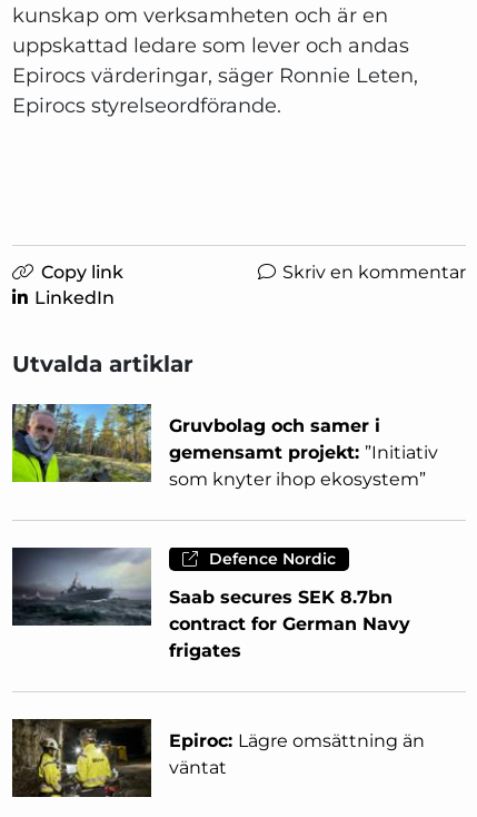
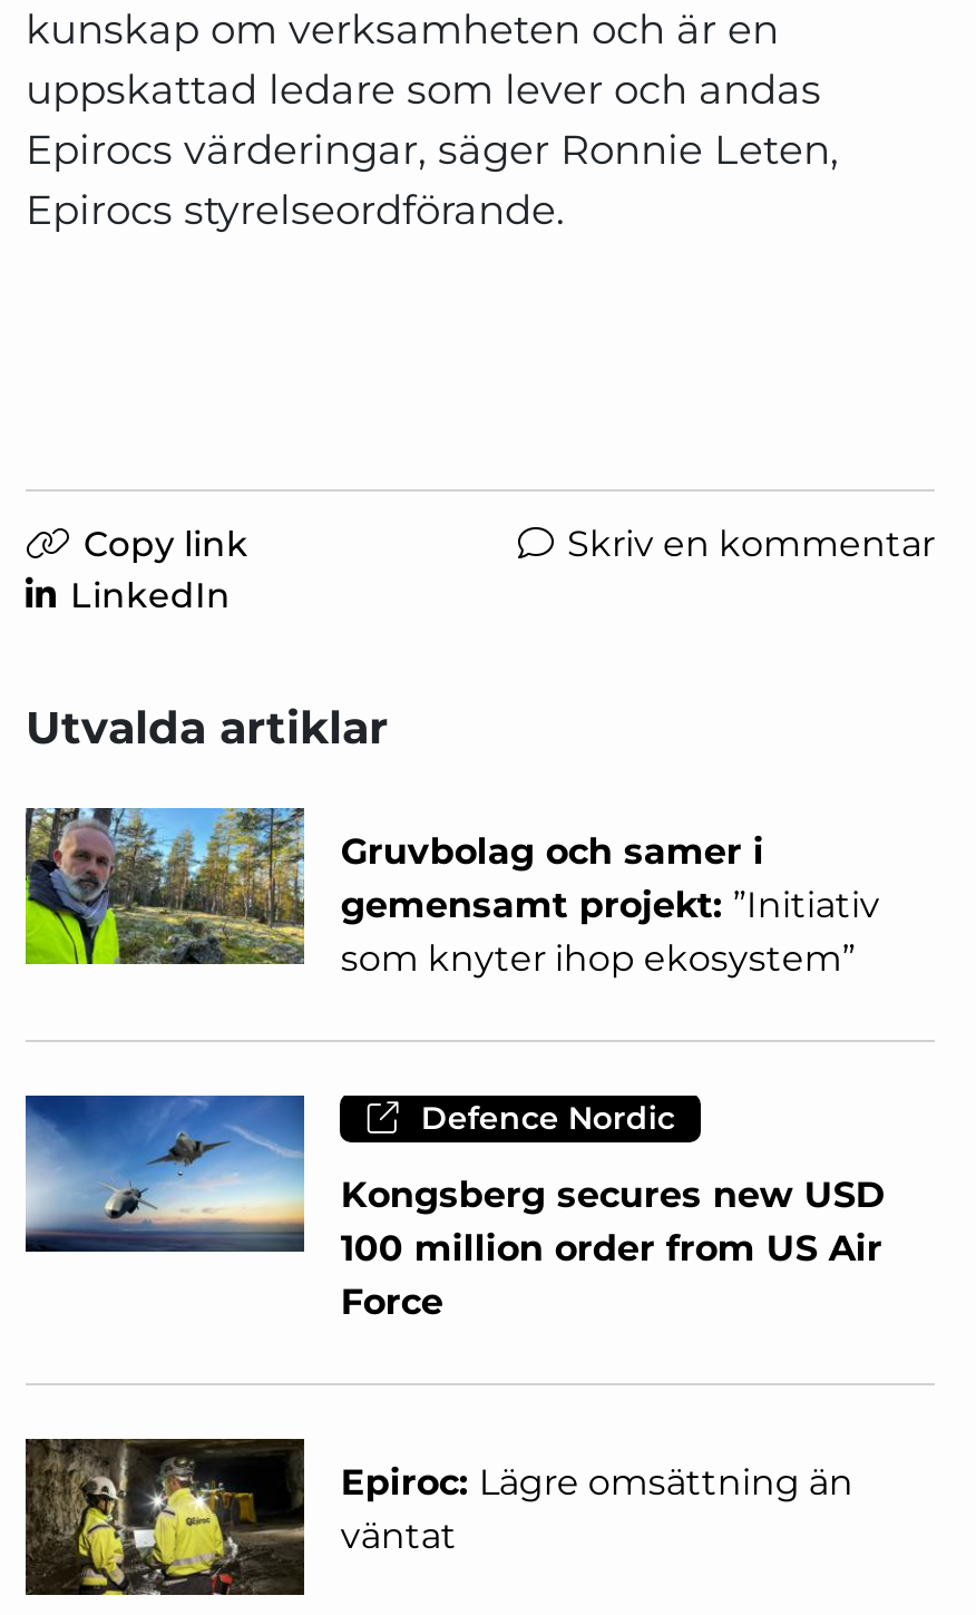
[11,547,411,661] [image] | Saab secures SEK 8.7bn | contract for German Navy | frigates -> [23,1092,884,1323] [image] | Kongsberg secures new USD | 100 million order from US Air | Force

